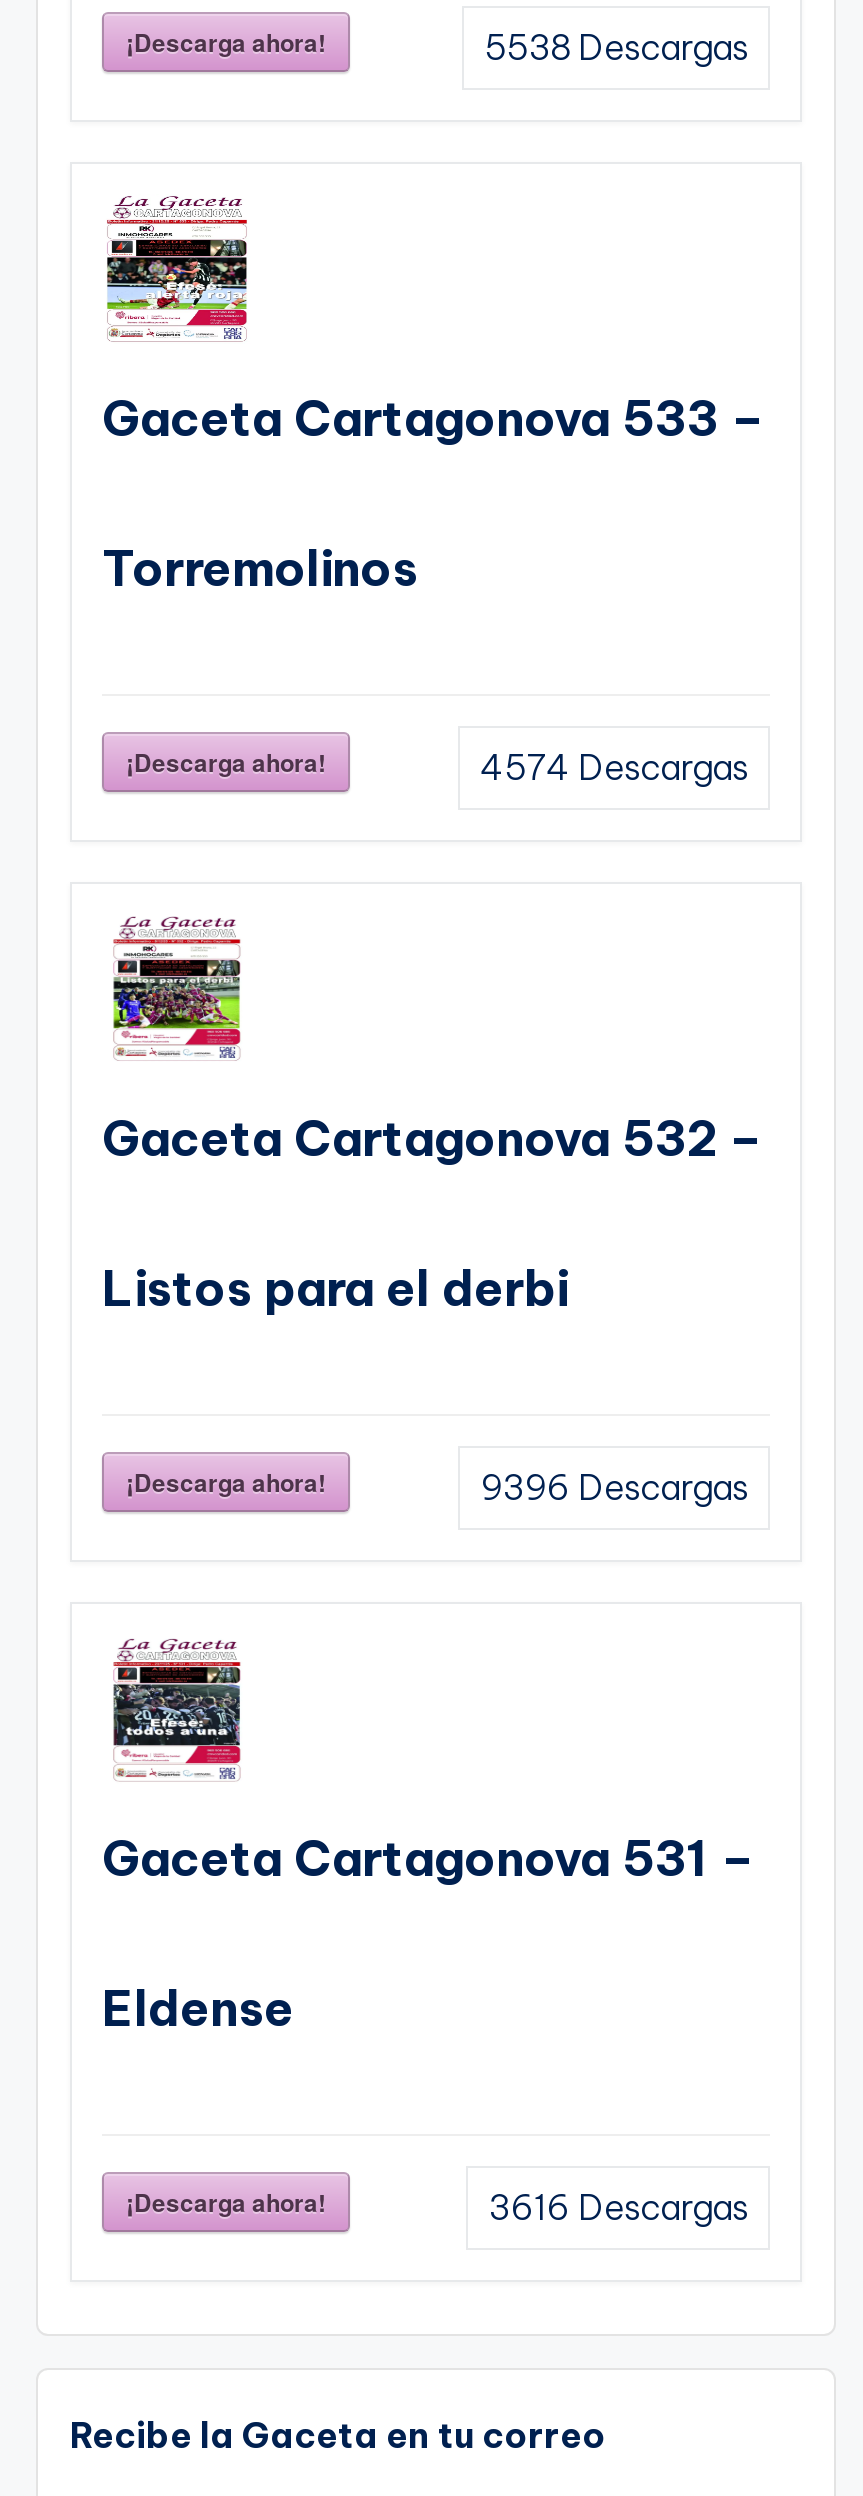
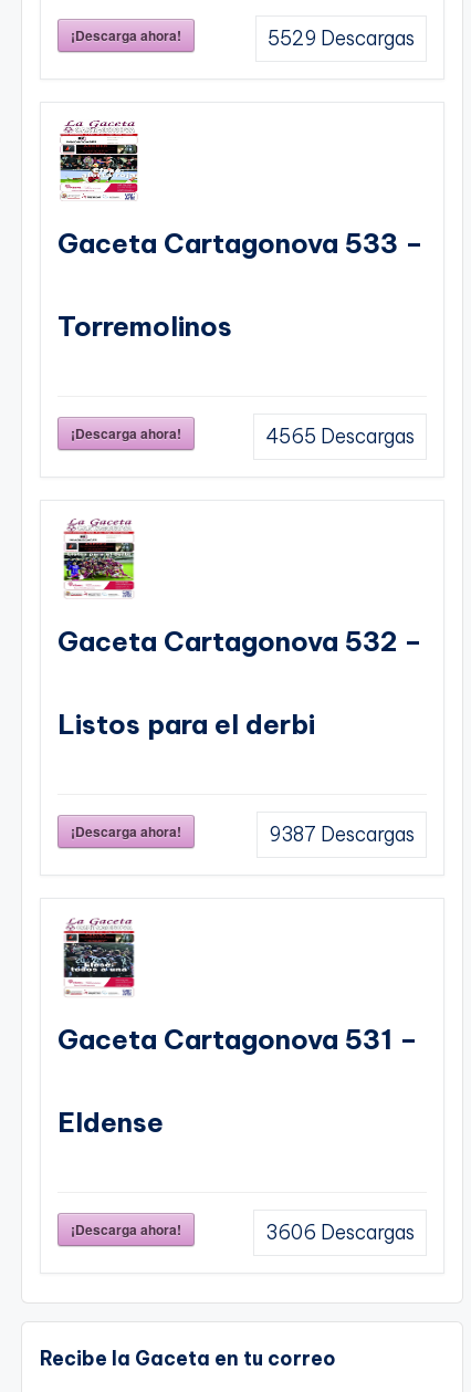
[484,26,748,70] 5538 Descargas -> [268,27,415,51] 5529 Descargas
[480,746,748,790] 4574 Descargas -> [265,425,415,449] 4565 Descargas
[480,1466,748,1510] 9396 Descargas -> [269,823,415,847] 9387 Descargas
[488,2186,748,2230] 3616 Descargas -> [265,1221,415,1245] 3606 Descargas

